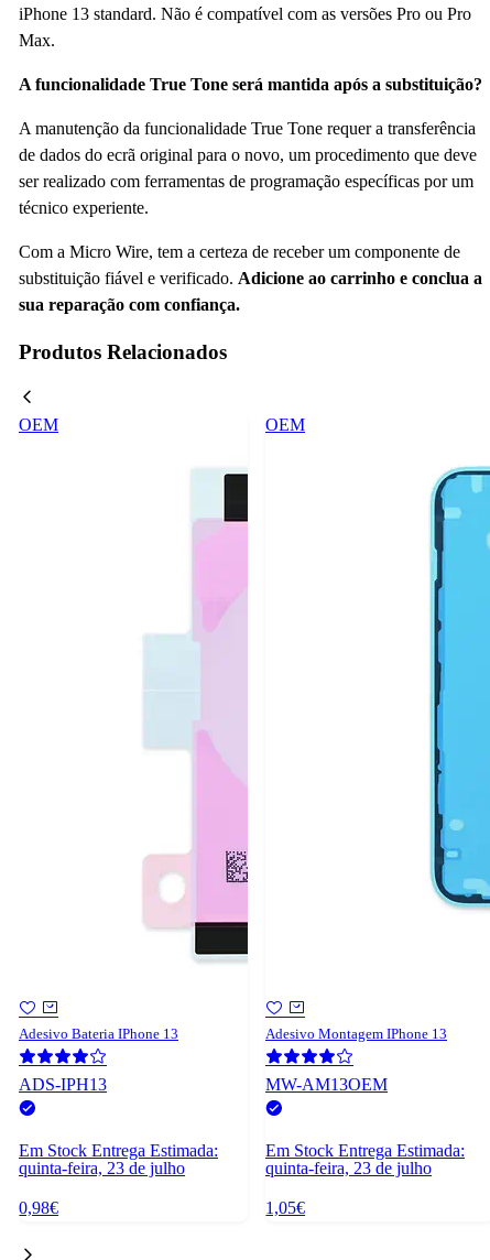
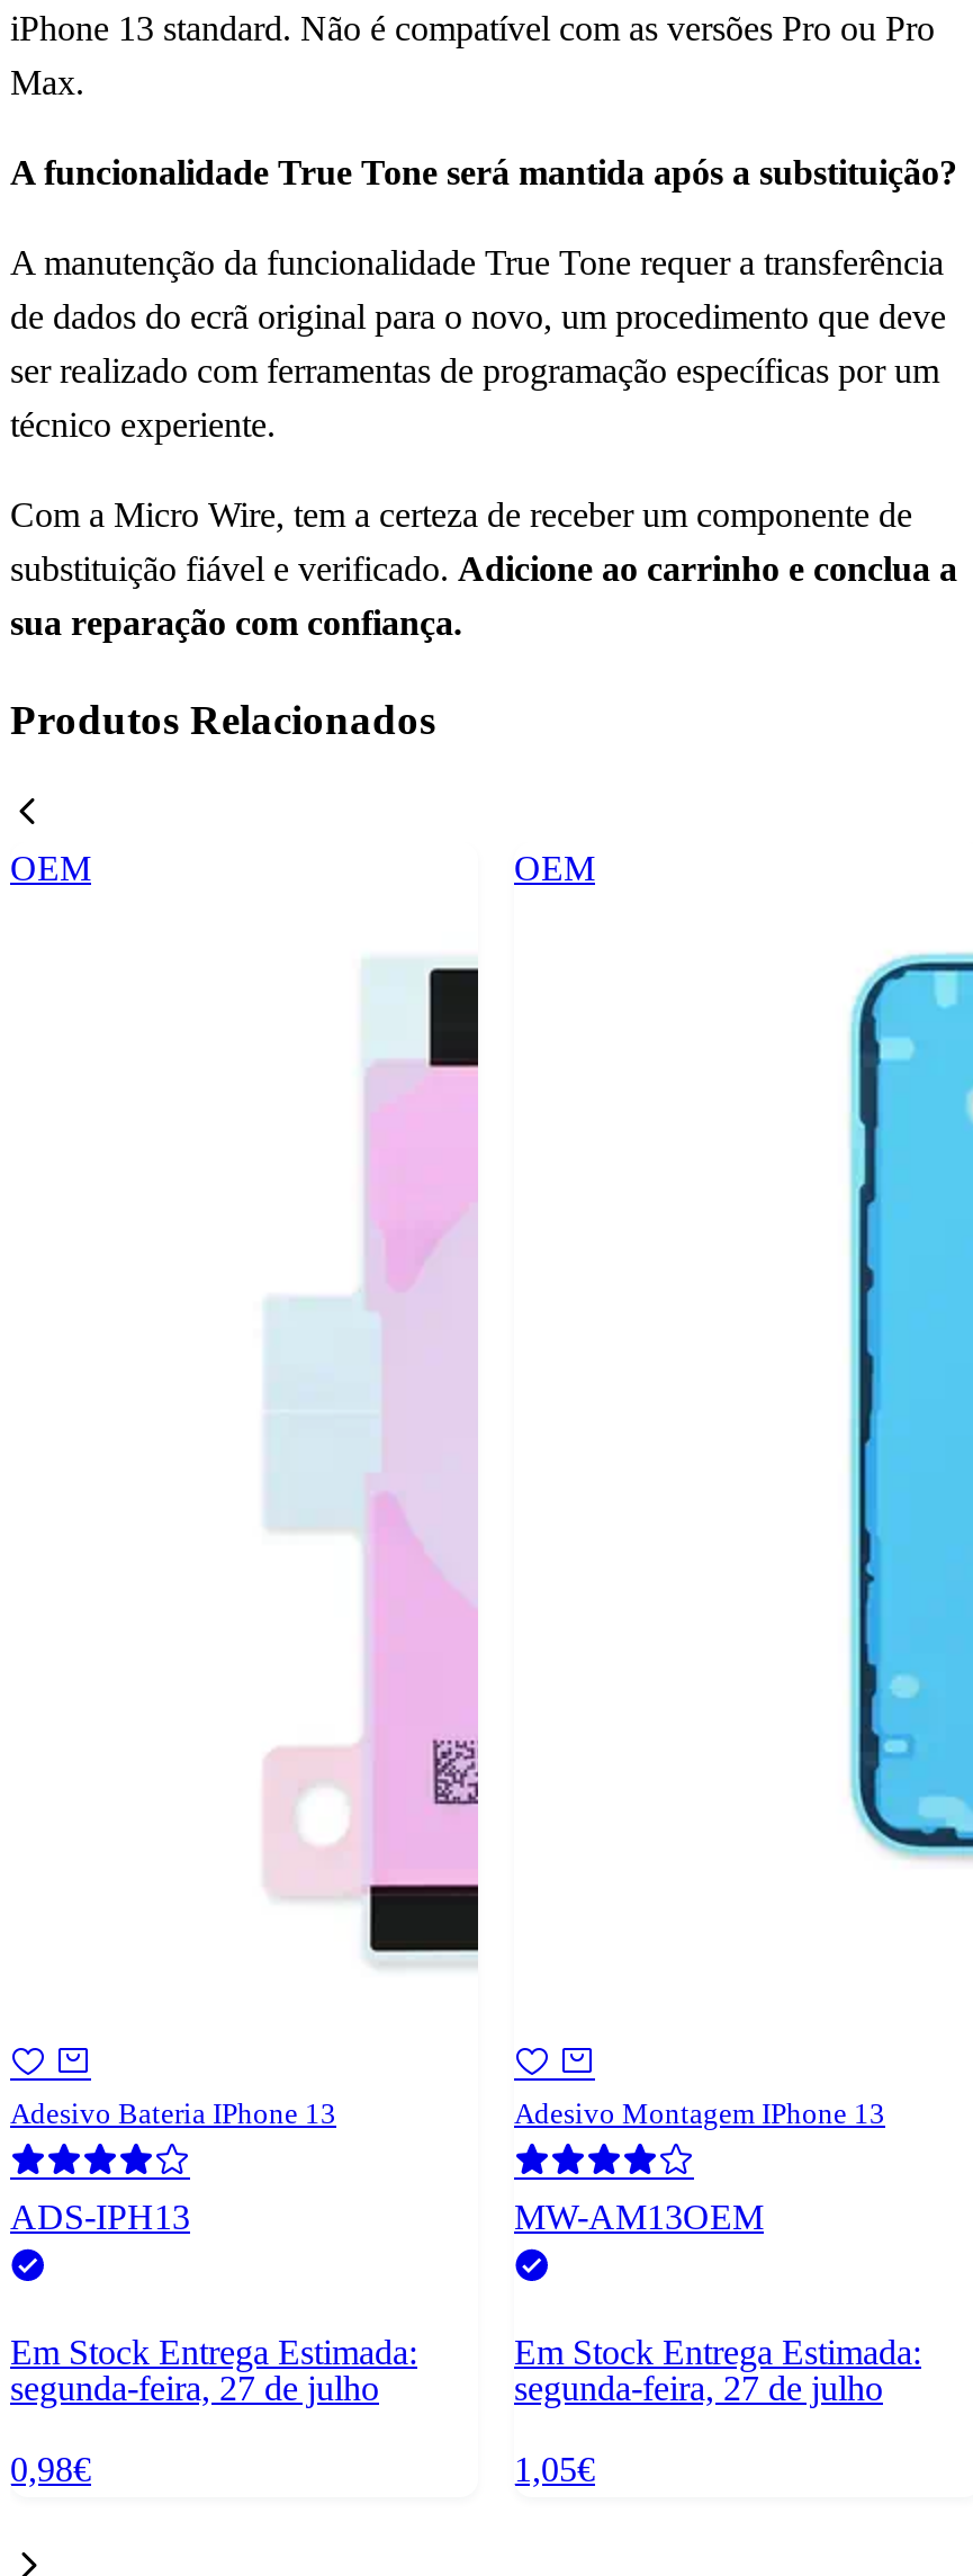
[19,1159,185,1178] quinta-feira, 23 de julho -> [10,2370,379,2408] segunda-feira, 27 de julho
[265,1159,432,1178] quinta-feira, 23 de julho -> [514,2370,883,2408] segunda-feira, 27 de julho

